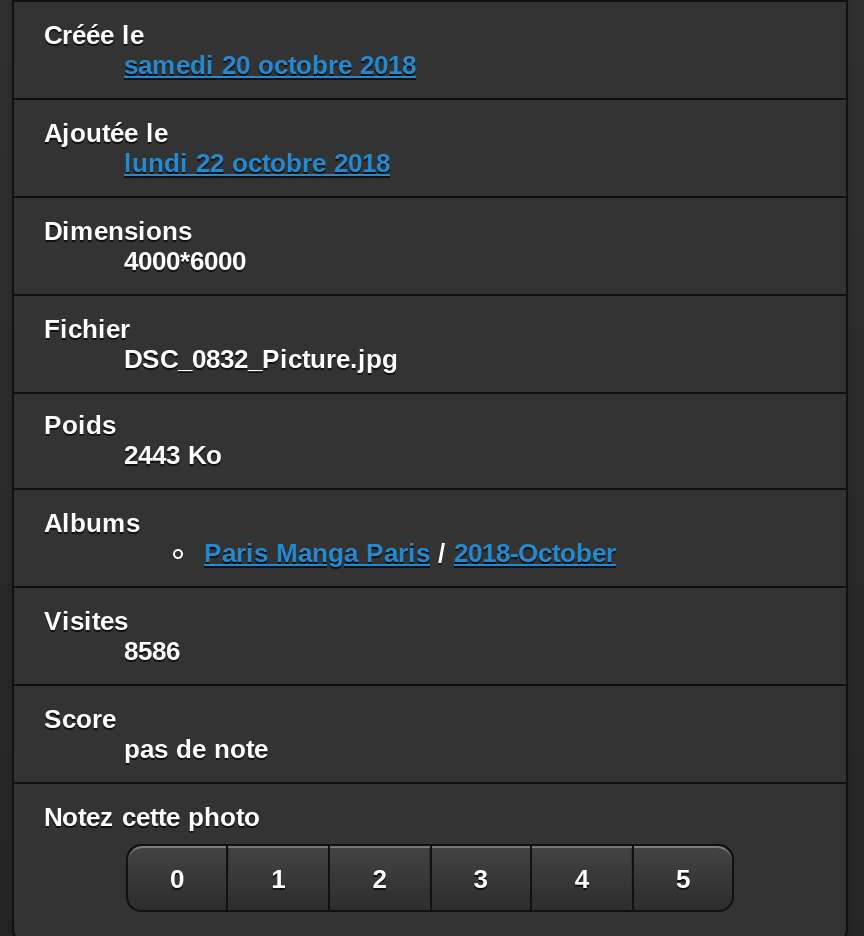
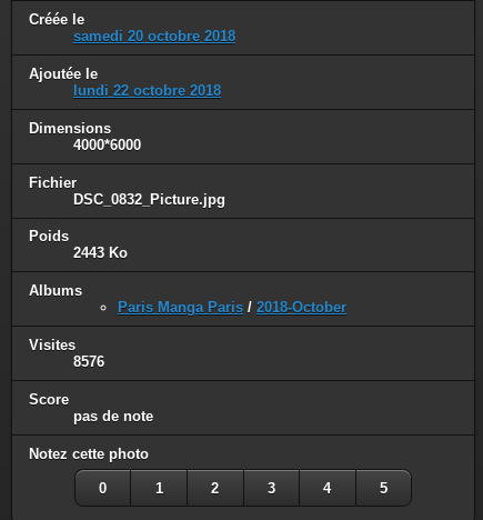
[124,637,180,667] 8586 -> [73,354,104,370] 8576

